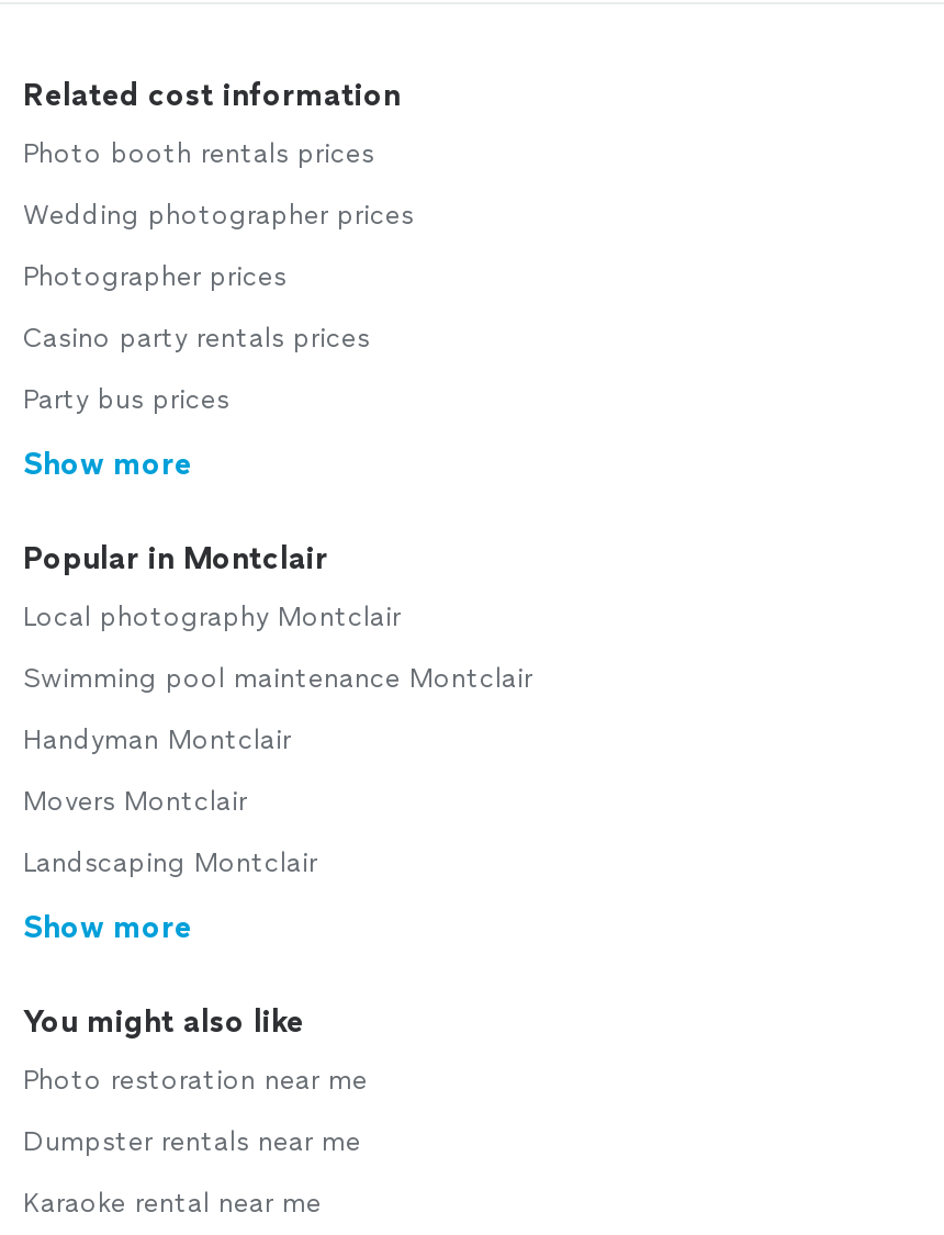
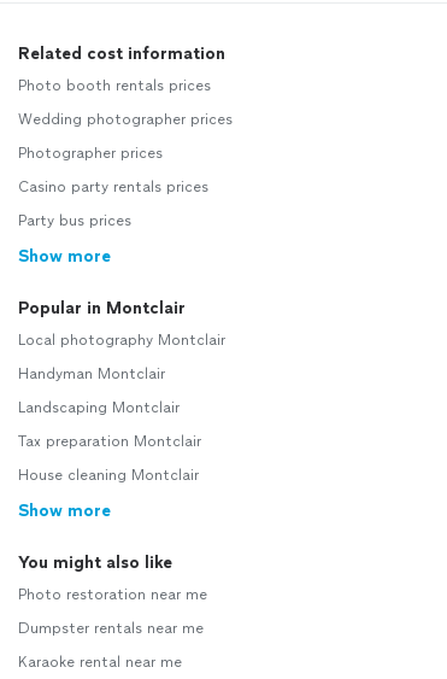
[23,664,532,695] Swimming pool maintenance Montclair -> none
moved [23,726,291,756] -> [18,365,165,382]: Handyman Montclair
[23,787,247,818] Movers Montclair -> none
moved [23,849,317,879] -> [18,399,180,416]: Landscaping Montclair
none -> [18,433,201,484] Tax preparation Montclair | House cleaning Montclair

